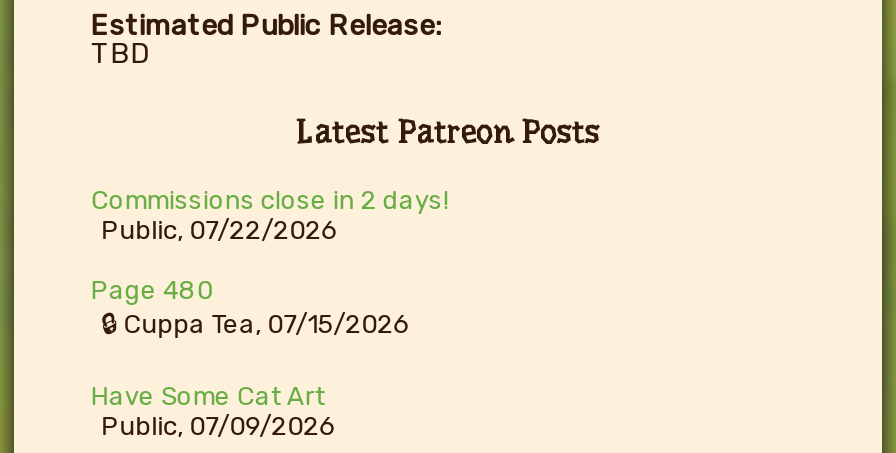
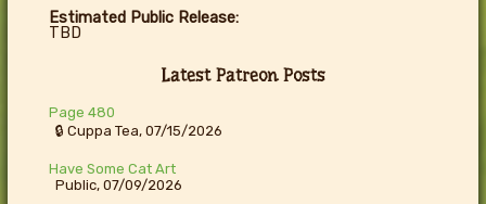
[91,184,449,244] Commissions close in 2 days! | Public, 07/22/2026 -> none

